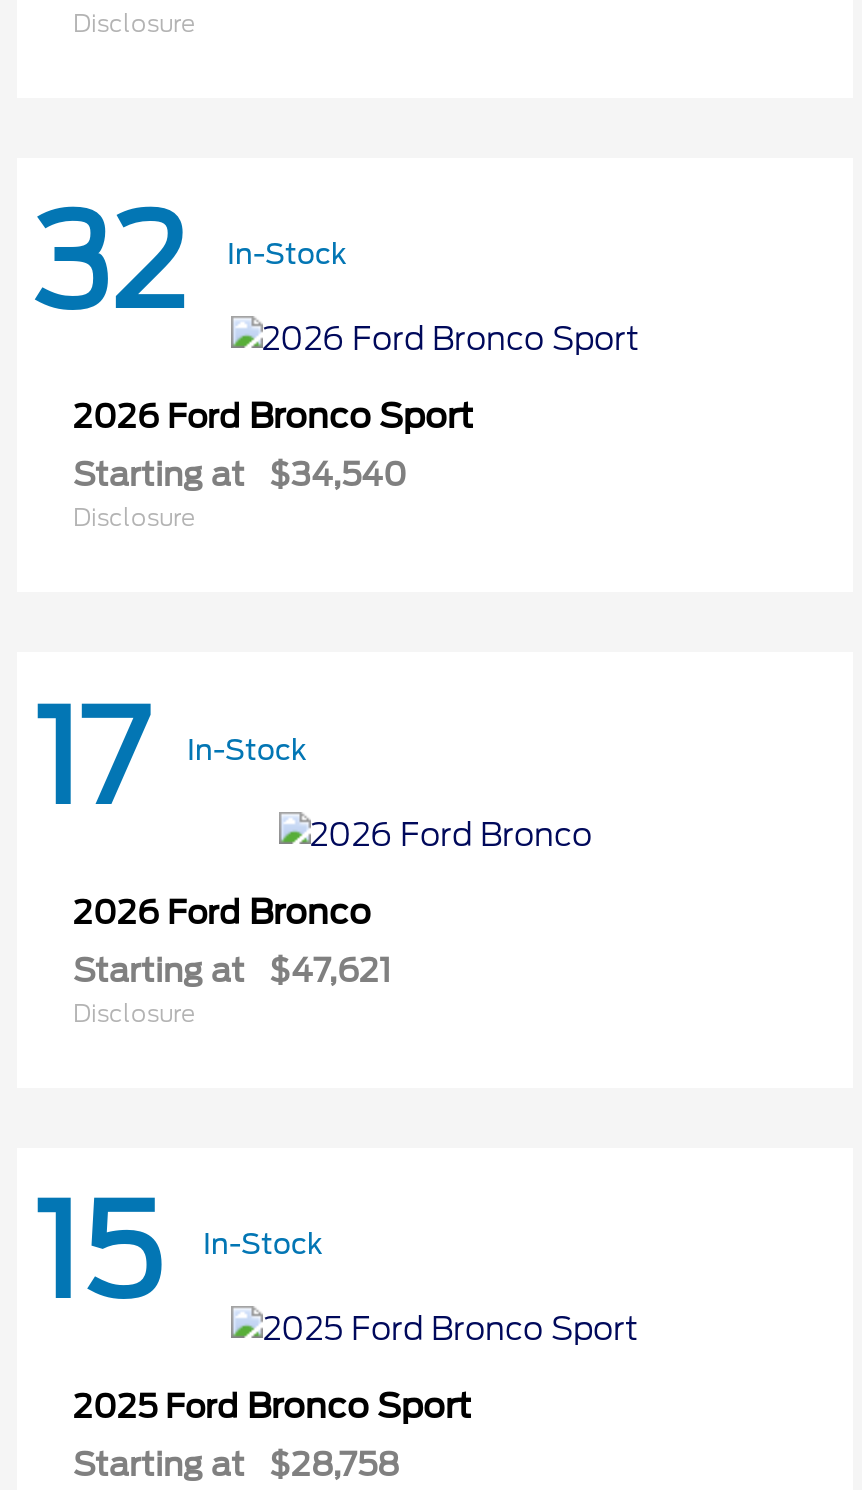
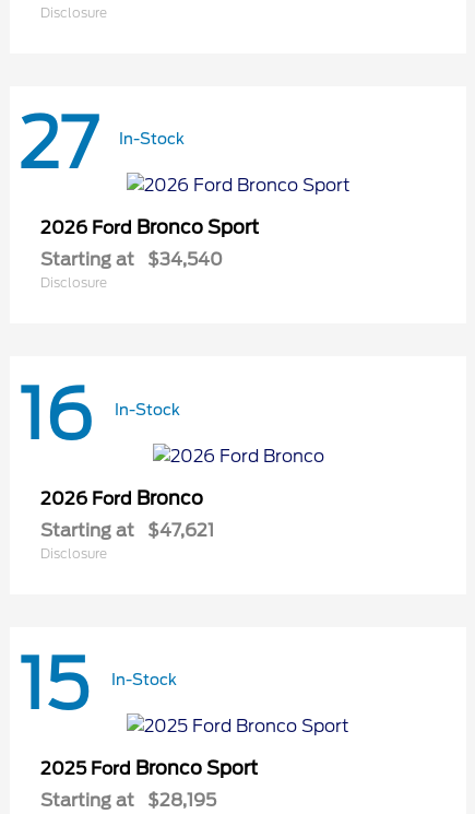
[33,186,347,338] 32 In-Stock -> [19,102,185,185] 27 In-Stock
[33,681,307,833] 17 In-Stock -> [19,372,180,455] 16 In-Stock
[73,1447,399,1485] Starting at $28,758 -> [40,790,216,811] Starting at $28,195

